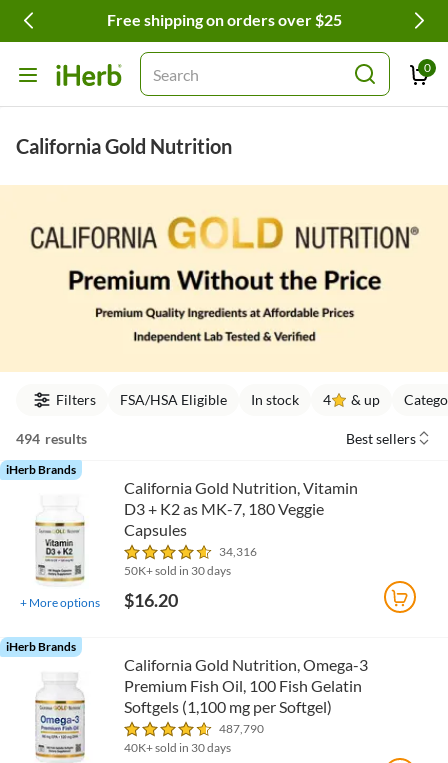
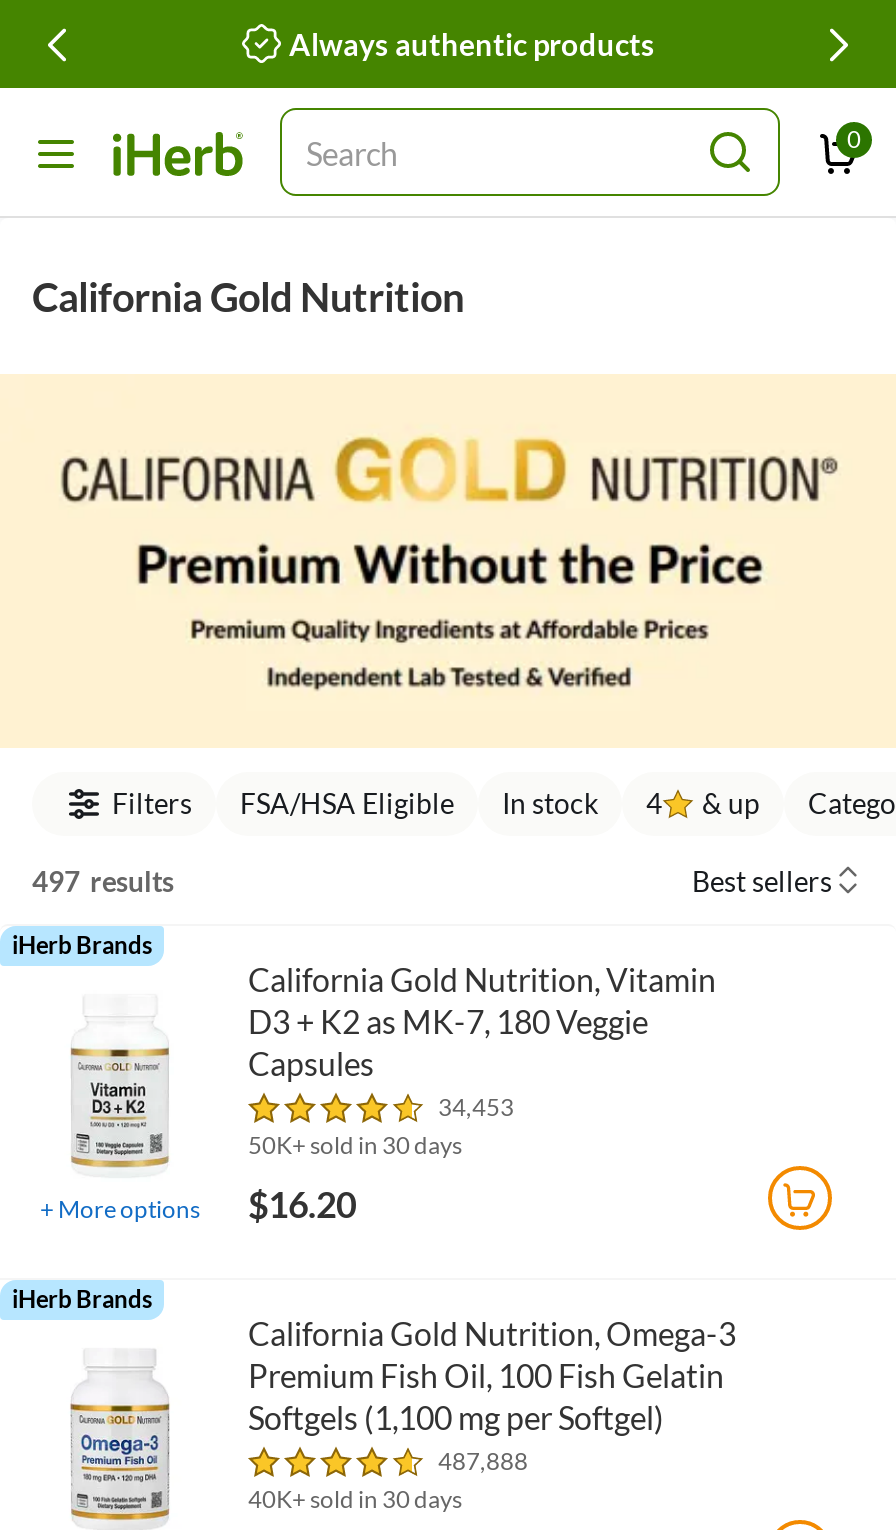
[106,10,341,29] Free shipping on orders over $25 -> [289,25,655,61] Always authentic products
[16,430,87,447] 494 results -> [32,863,174,897] 497 results
[219,544,257,559] 34,316 -> [438,1093,514,1123] 34,453
[219,721,264,736] 487,790 -> [438,1447,528,1477] 487,888

